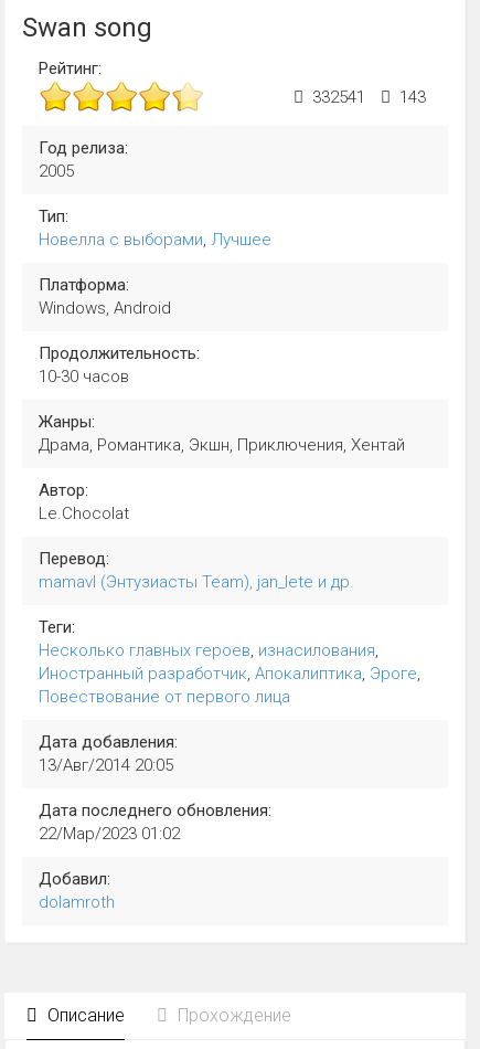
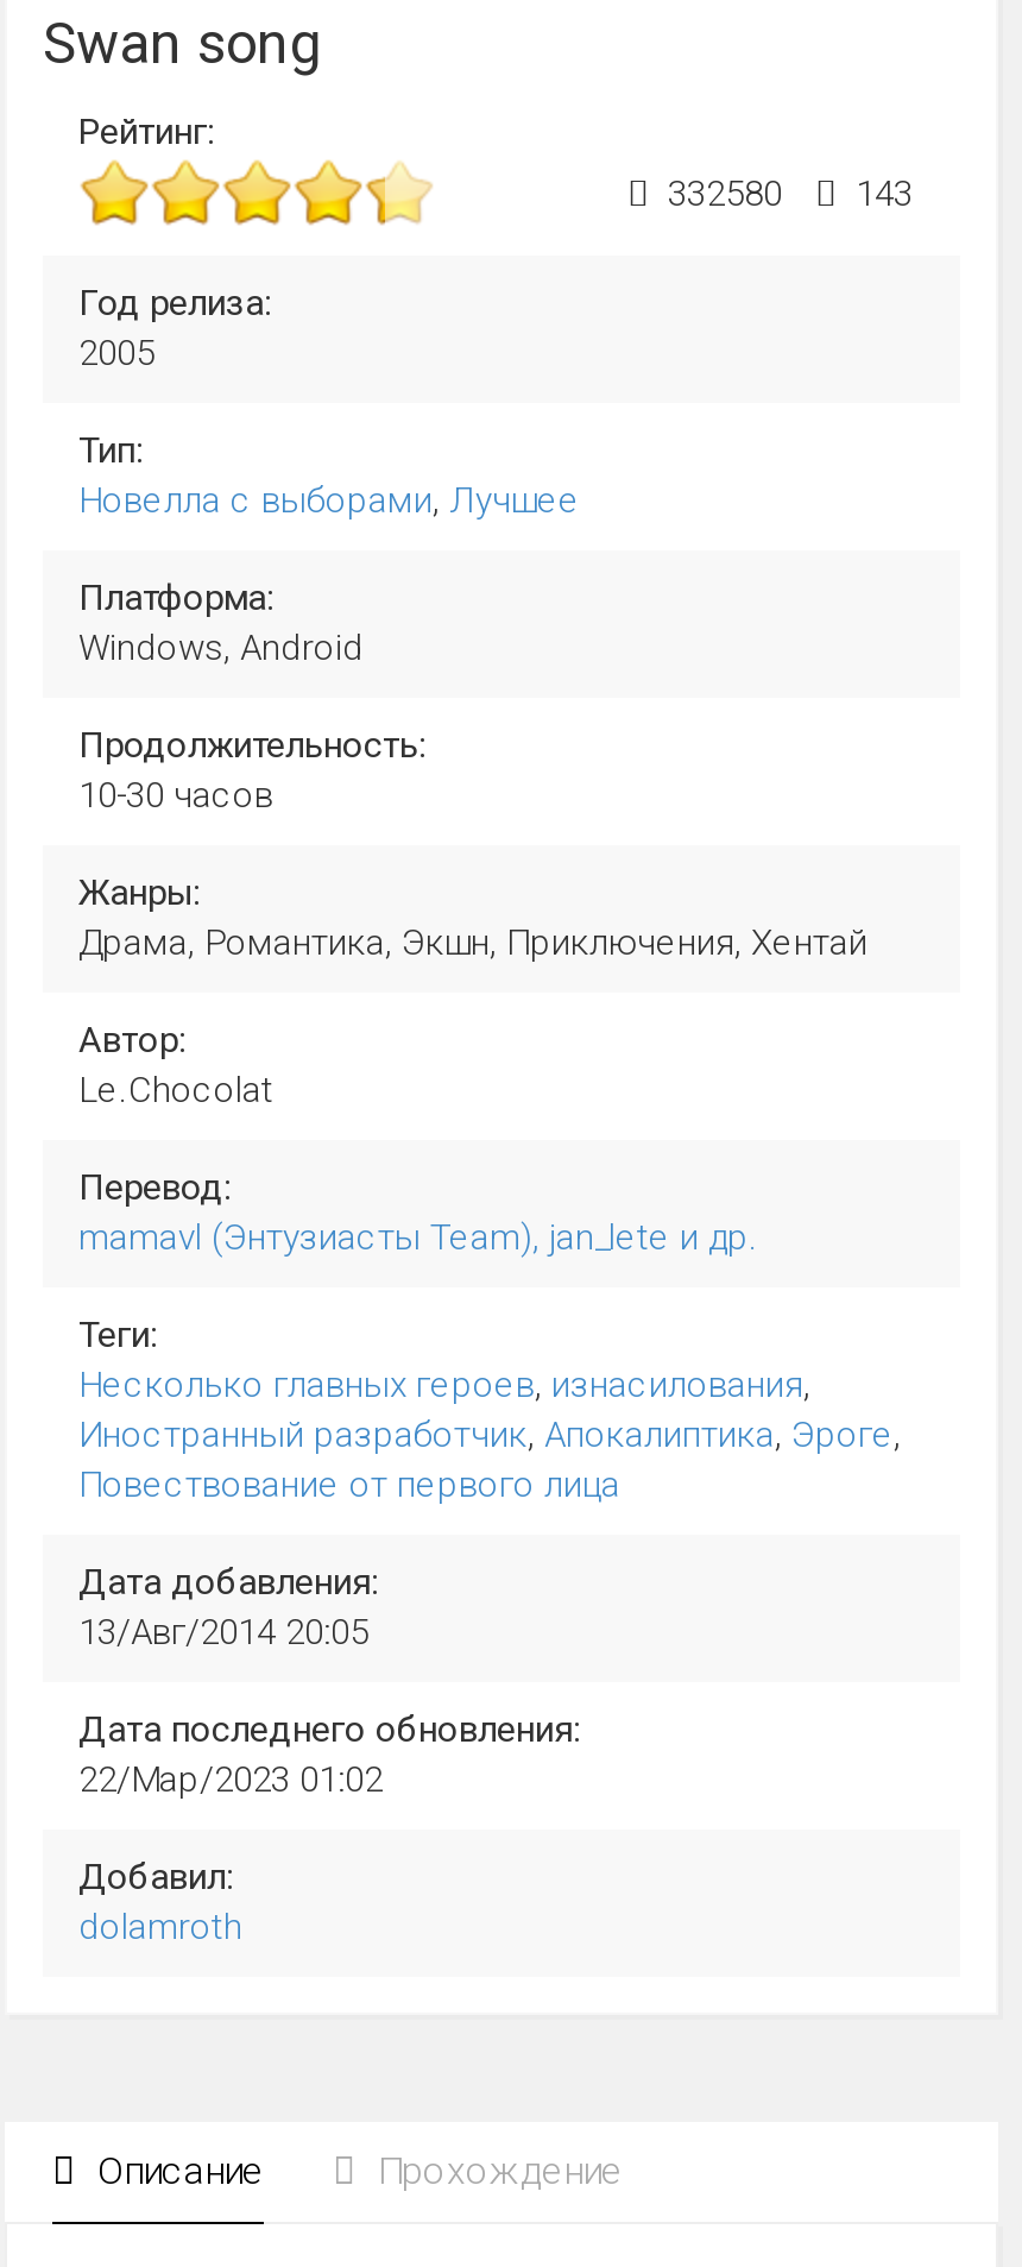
[308,87,426,107] 332541 143 -> [658,172,913,215] 332580 143

